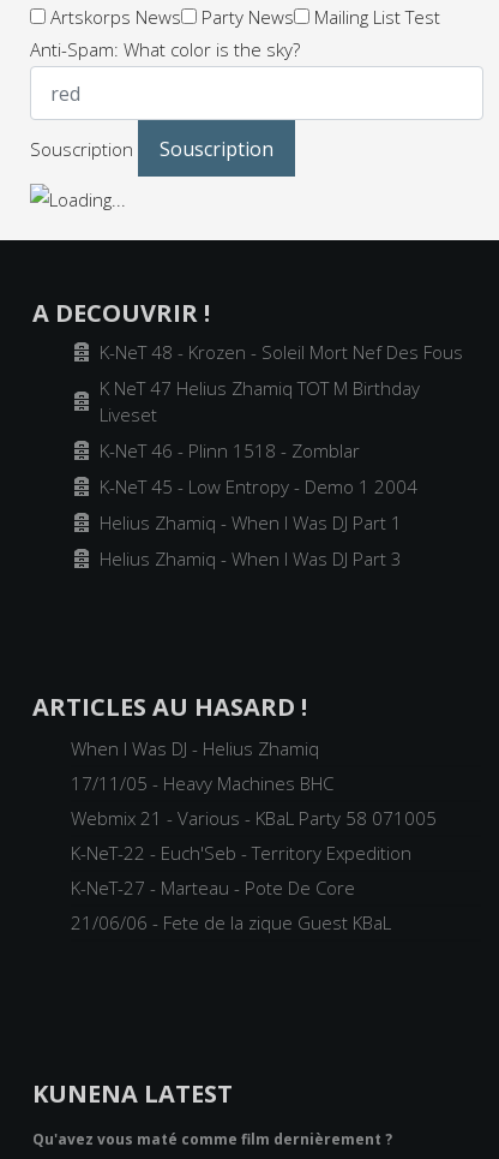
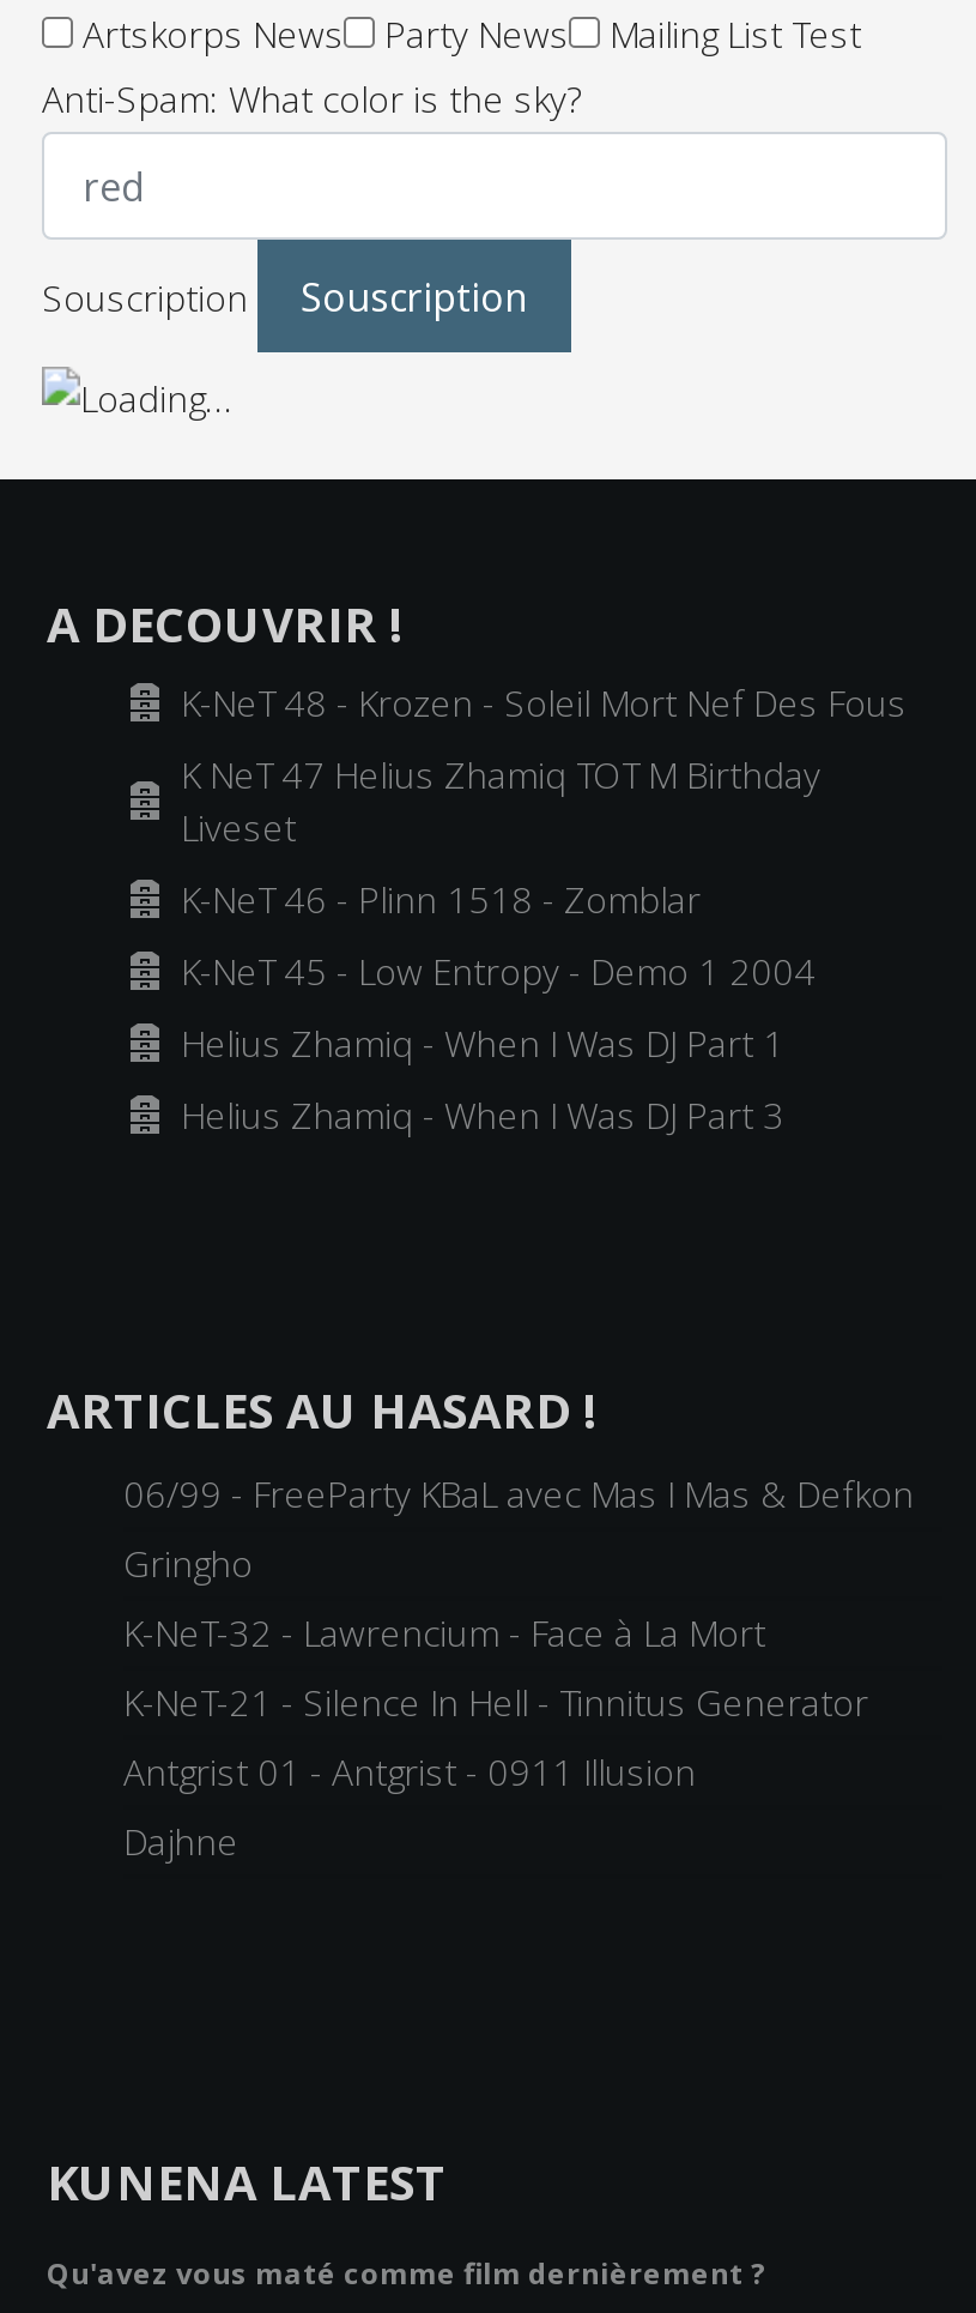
[71,736,437,934] When I Was DJ - Helius Zhamiq | 17/11/05 - Heavy Machines BHC | Webmix 21 - Various - KBaL Party 58 071005 | K-NeT-22 - Euch'Seb - Territory Expedition | K-NeT-27 - Marteau - Pote De Core | 21/06/06 - Fete de la zique Guest KBaL -> [123,1469,914,1865] 06/99 - FreeParty KBaL avec Mas I Mas & Defkon | Gringho | K-NeT-32 - Lawrencium - Face à La Mort | K-NeT-21 - Silence In Hell - Tinnitus Generator | Antgrist 01 - Antgrist - 0911 Illusion | Dajhne

